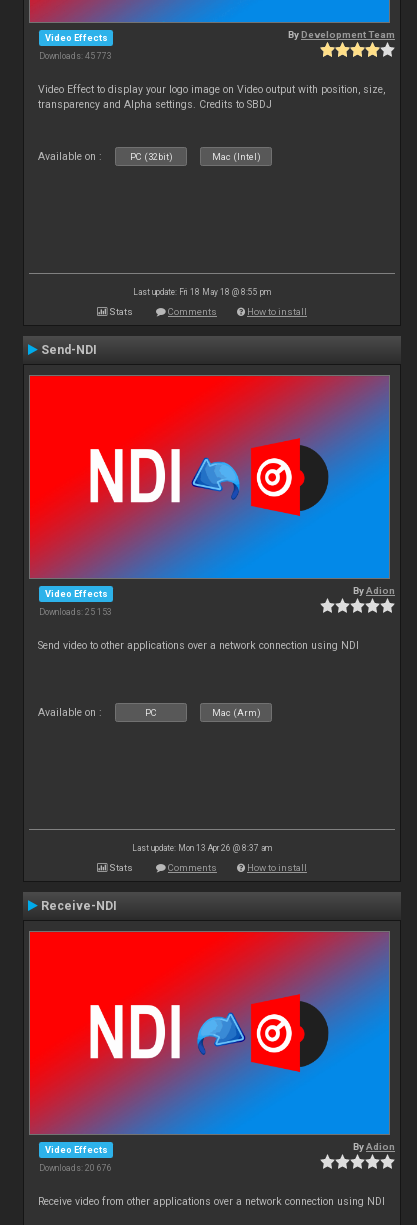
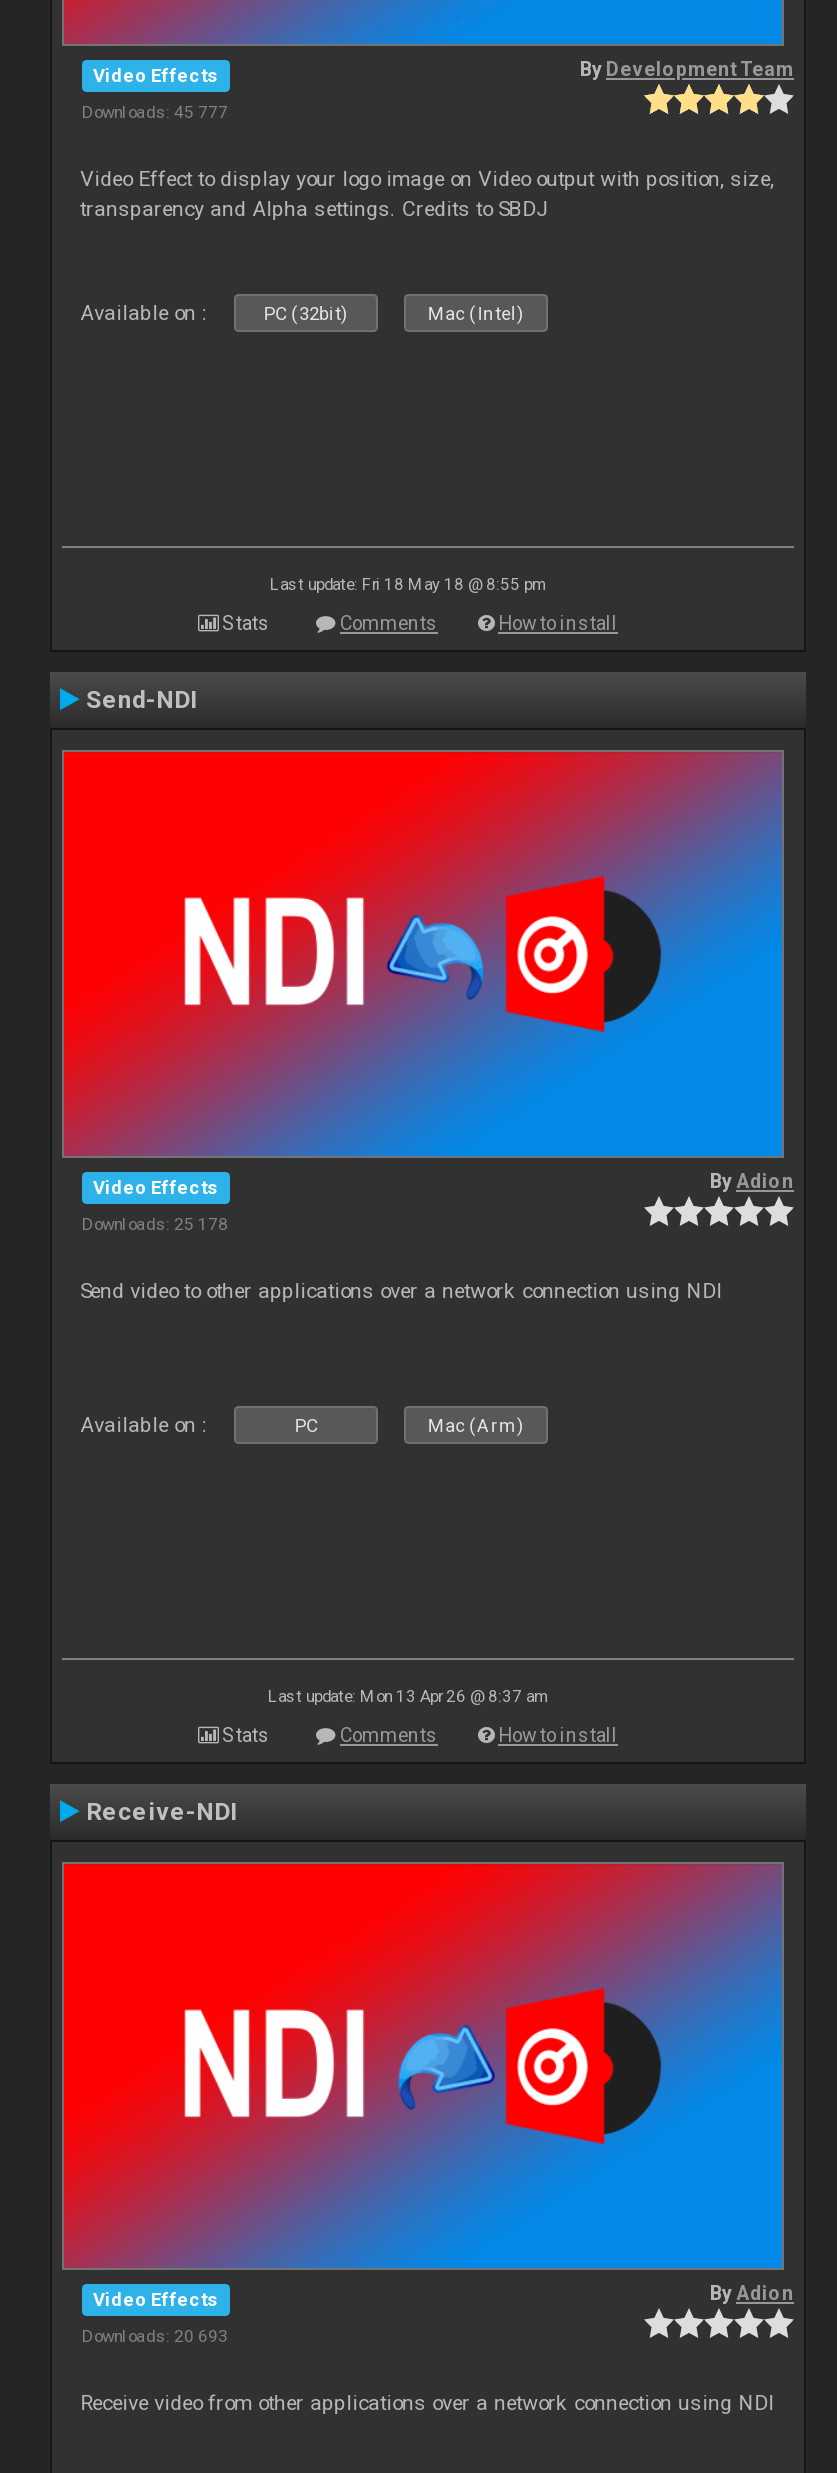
[39,51,112,61] Downloads: 45 773 -> [82,101,228,121] Downloads: 45 777
[39,607,112,617] Downloads: 25 153 -> [82,1213,228,1233] Downloads: 25 178
[39,1163,112,1173] Downloads: 20 676 -> [82,2325,228,2345] Downloads: 20 693

